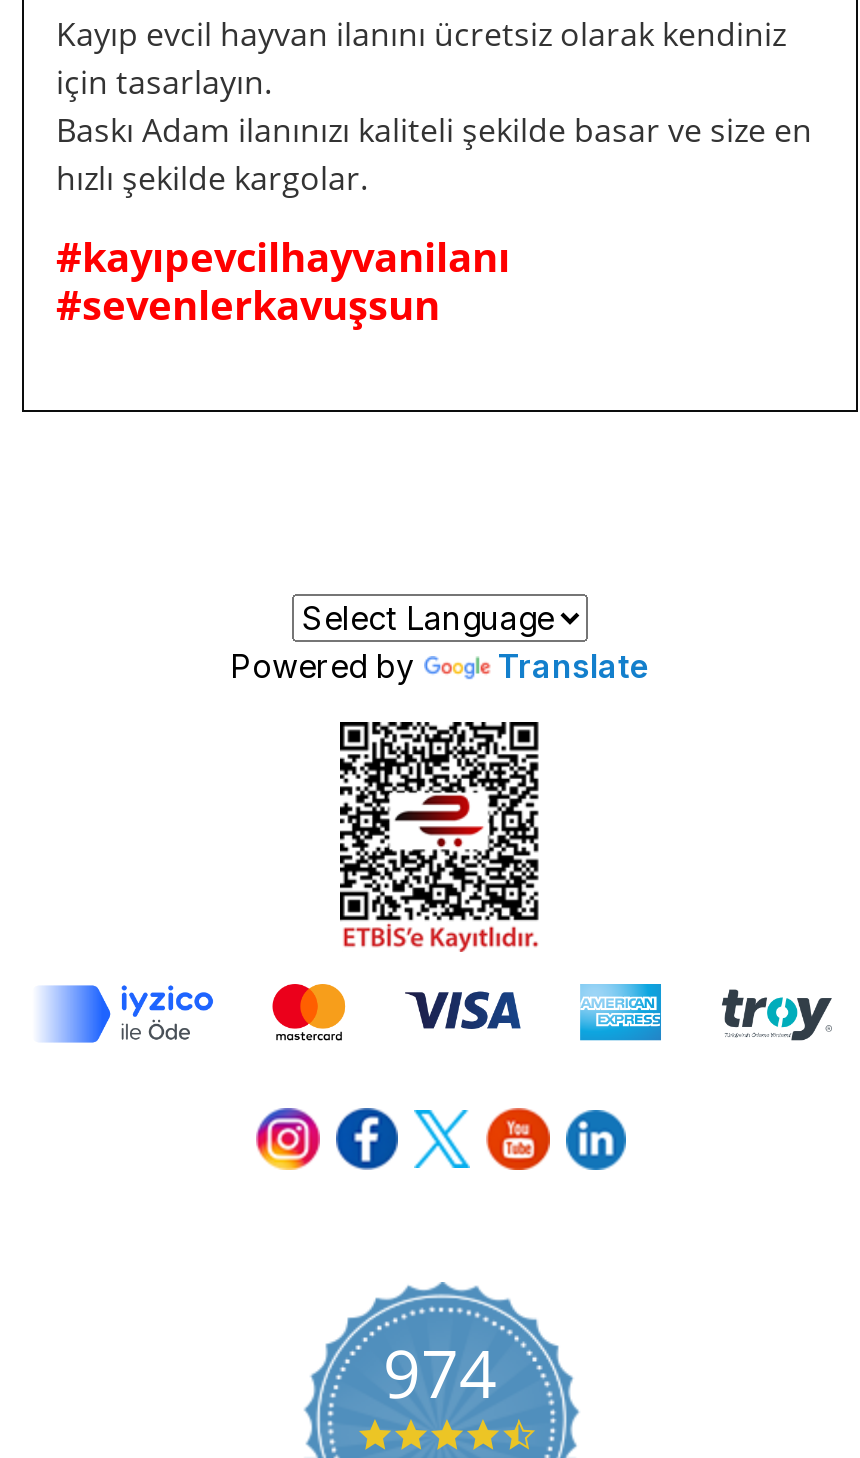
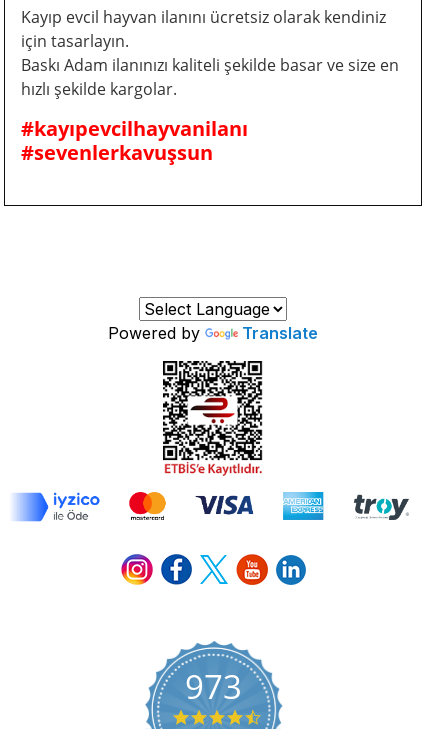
[383,1329,497,1419] 974 -> [184,664,241,709] 973

